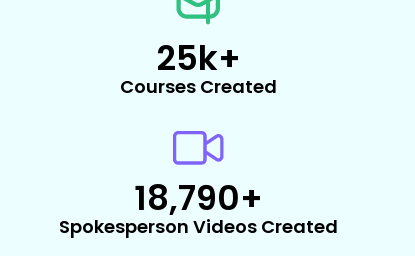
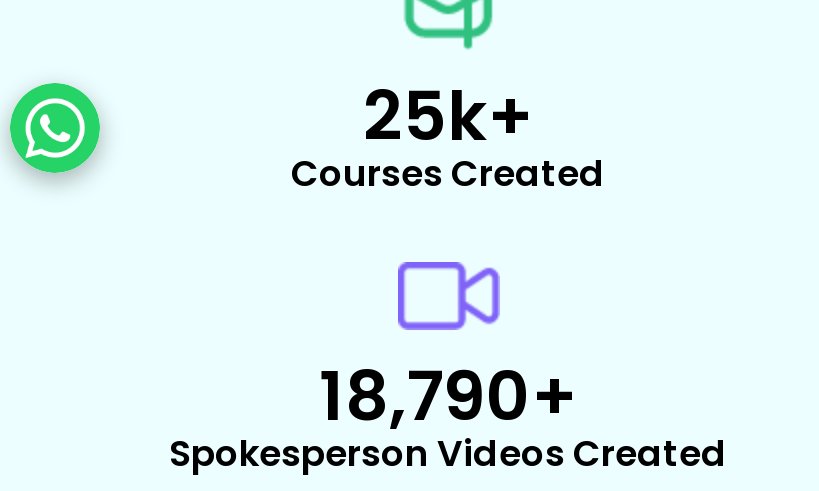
none -> [6,80,104,184] [image]

